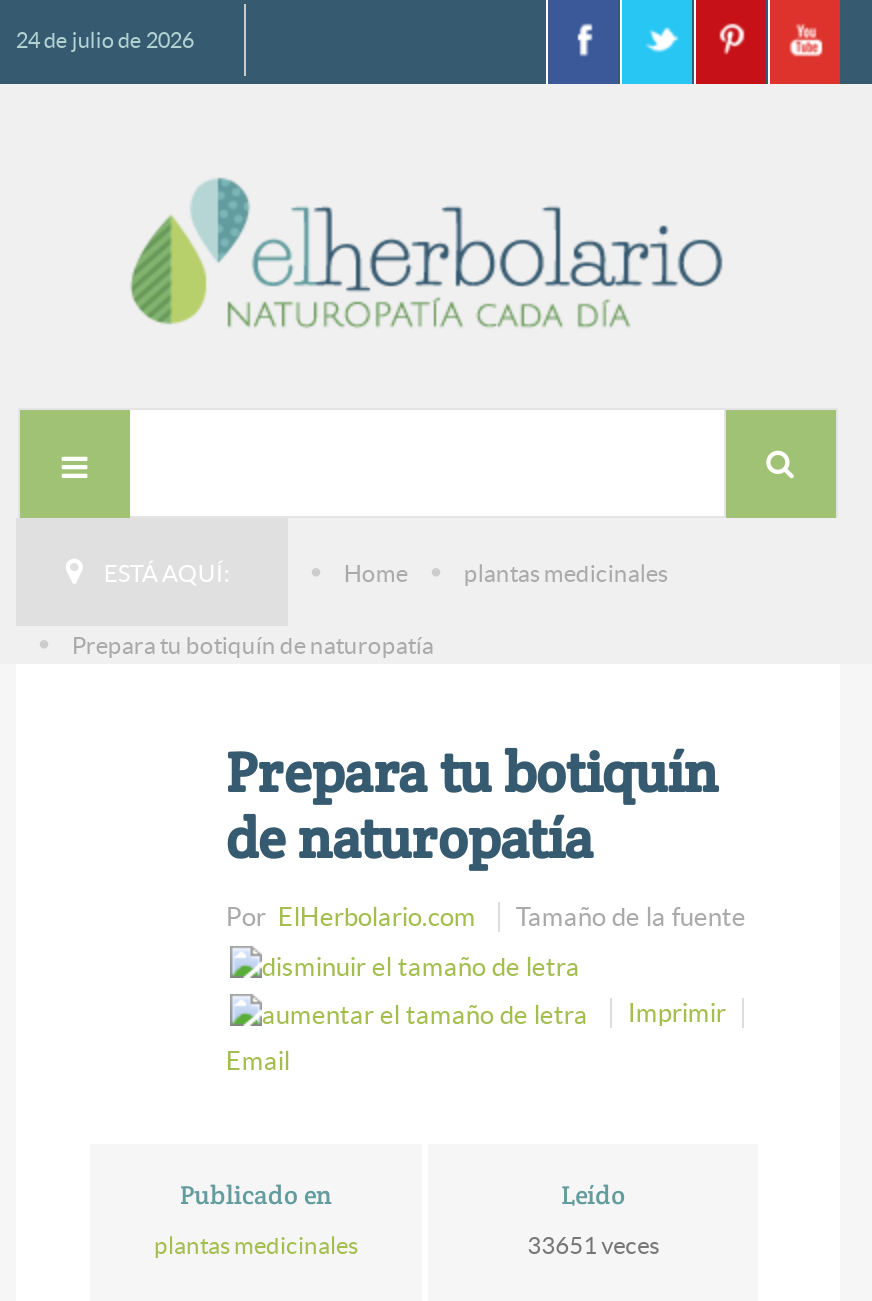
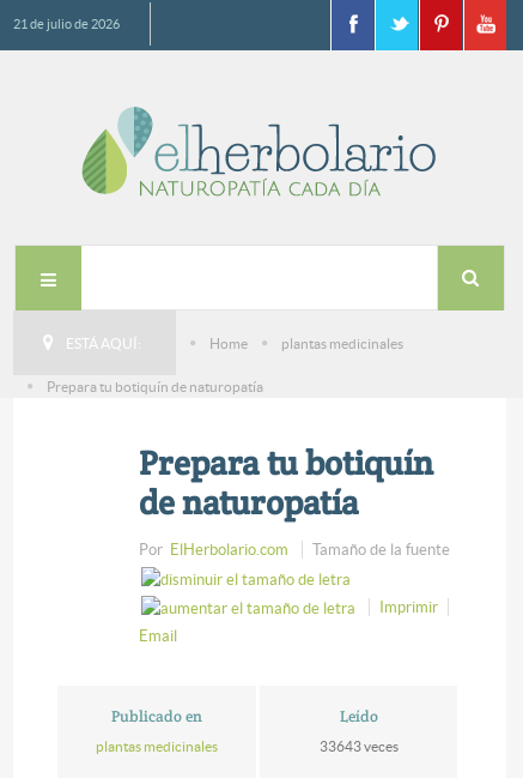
[16,28,194,52] 24 de julio de 2026 -> [13,17,120,31] 21 de julio de 2026
[527,1232,659,1258] 33651 veces -> [319,738,398,754] 33643 veces

